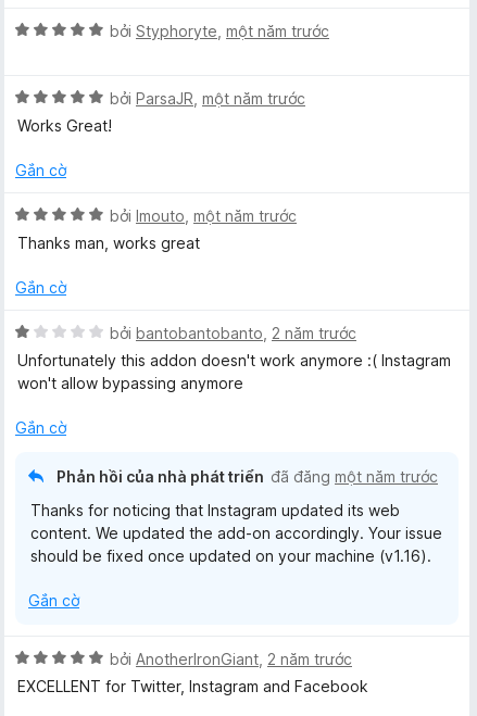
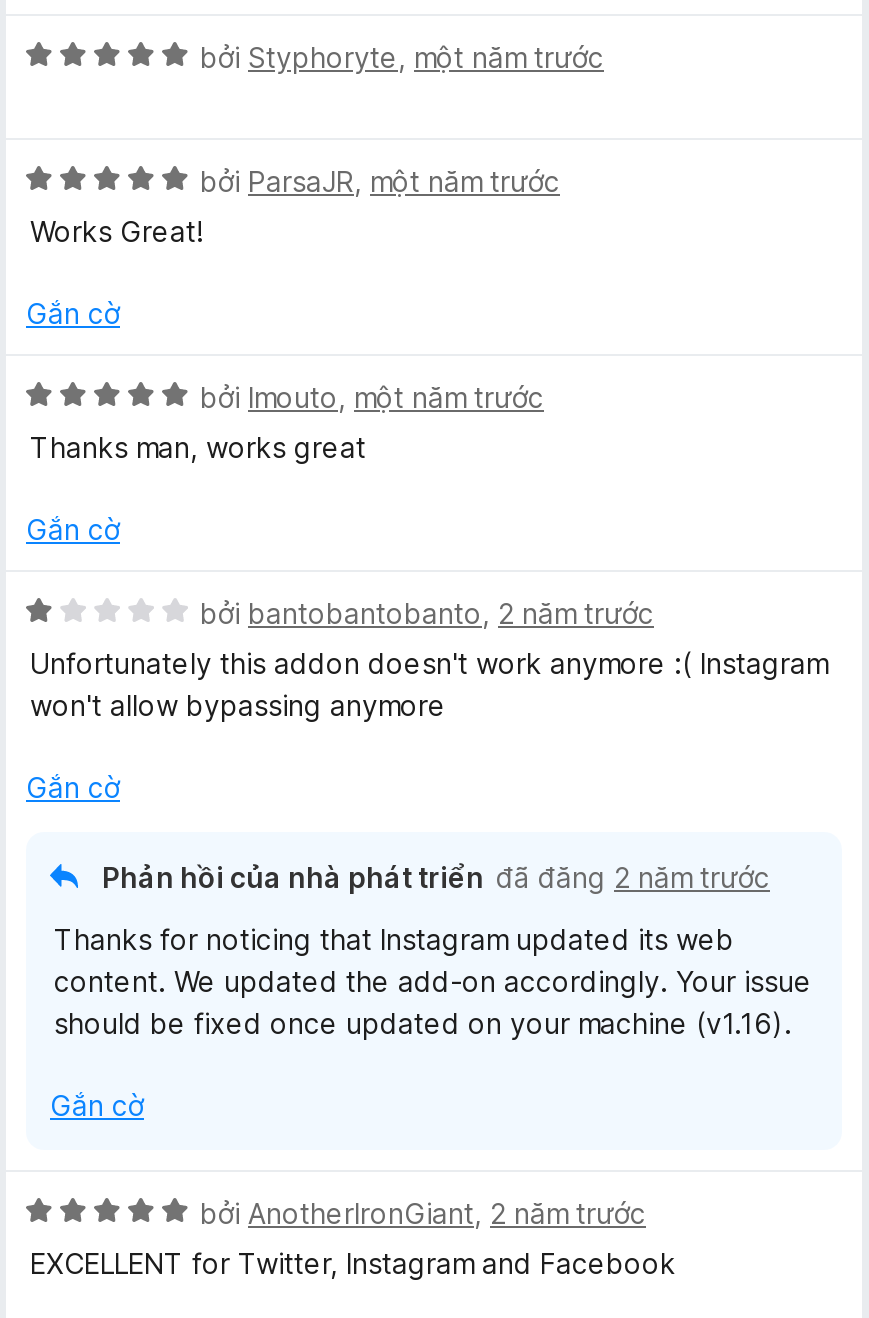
[57,467,438,486] Phản hồi của nhà phát triển đã đăng một năm trước -> [102,860,770,894] Phản hồi của nhà phát triển đã đăng 2 năm trước

